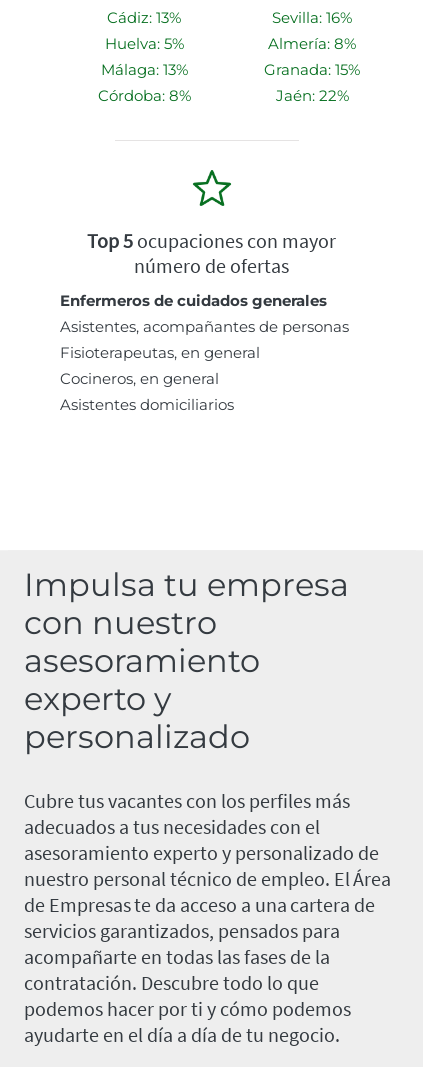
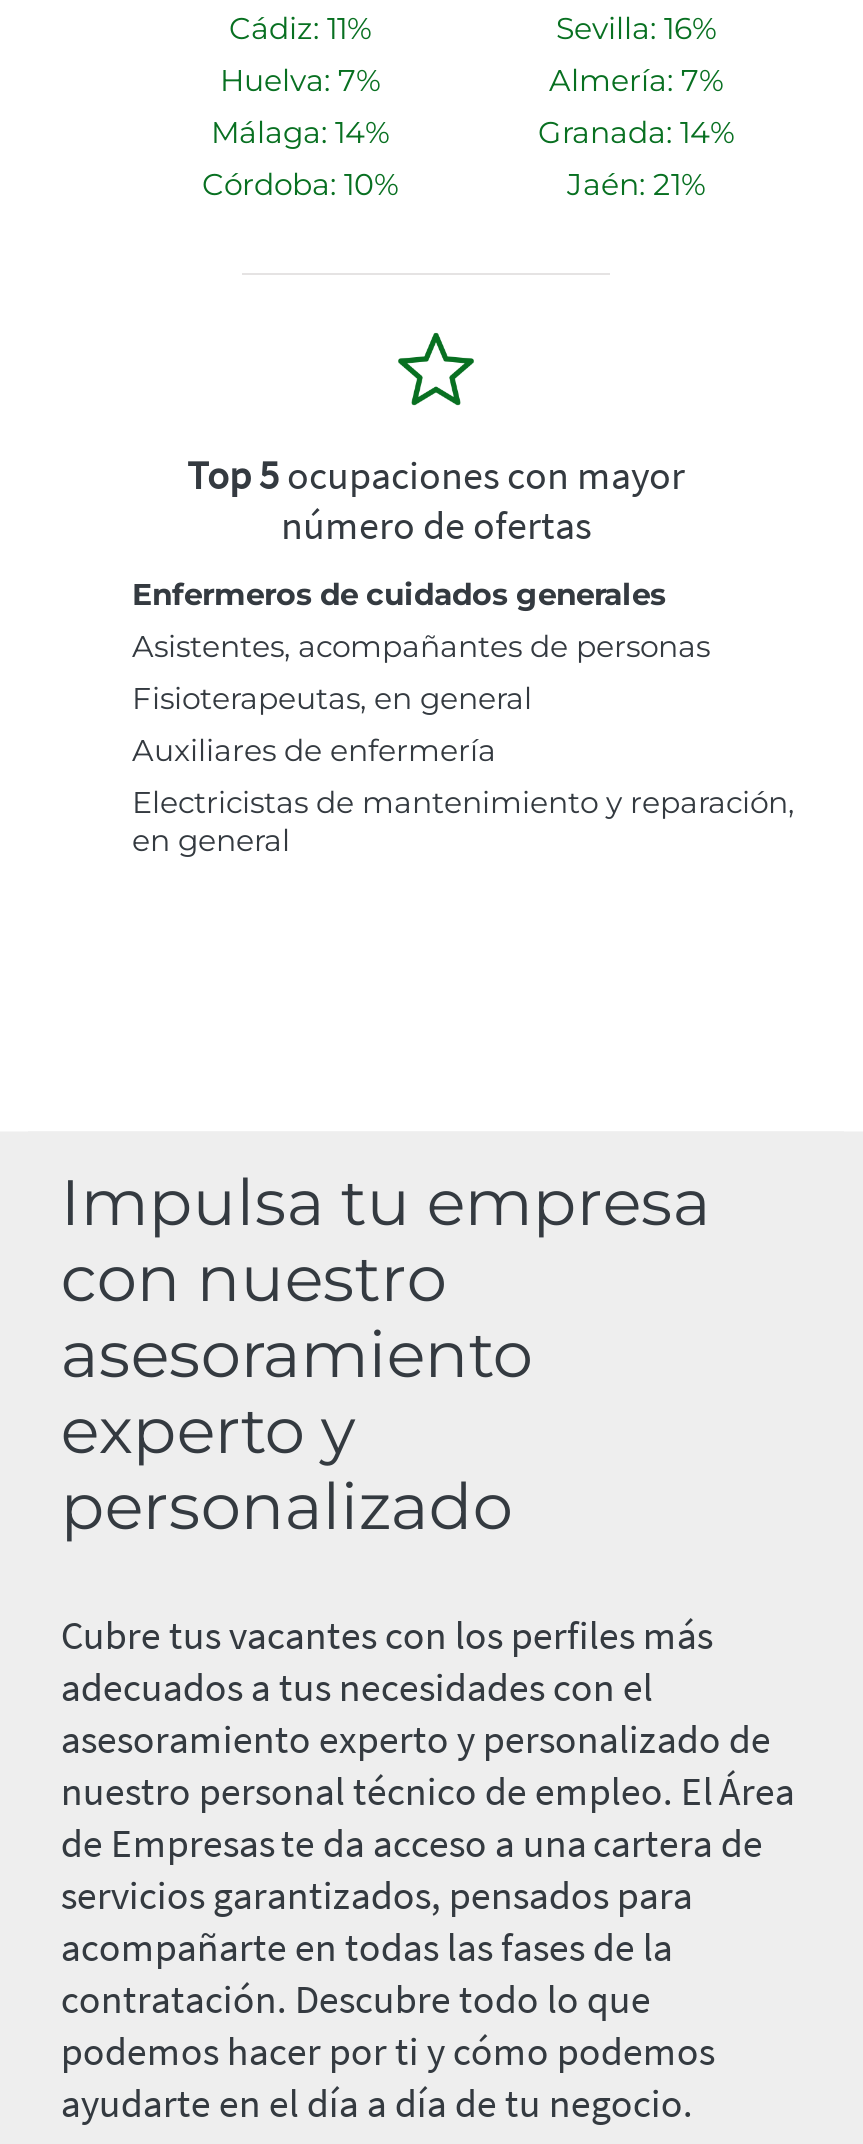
[107,8,181,27] Cádiz: 13% -> [229,9,371,47] Cádiz: 11%
[104,34,183,53] Huelva: 5% -> [220,61,380,99] Huelva: 7%
[268,34,356,53] Almería: 8% -> [549,61,723,99] Almería: 7%
[100,60,187,79] Málaga: 13% -> [211,113,389,151] Málaga: 14%
[264,60,360,79] Granada: 15% -> [538,113,734,151] Granada: 14%
[97,86,190,105] Córdoba: 8% -> [202,165,398,203] Córdoba: 10%
[275,86,348,105] Jaén: 22% -> [567,165,705,203] Jaén: 21%
[60,369,234,414] Cocineros, en general | Asistentes domiciliarios -> [132,731,794,859] Auxiliares de enfermería | Electricistas de mantenimiento y reparación, | en general

